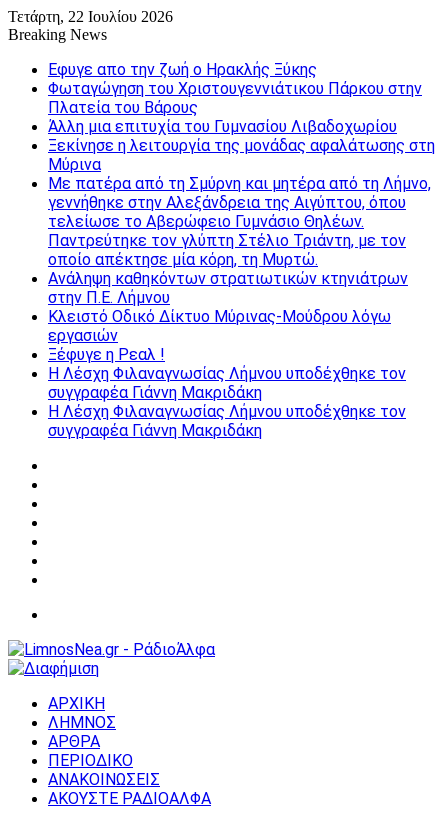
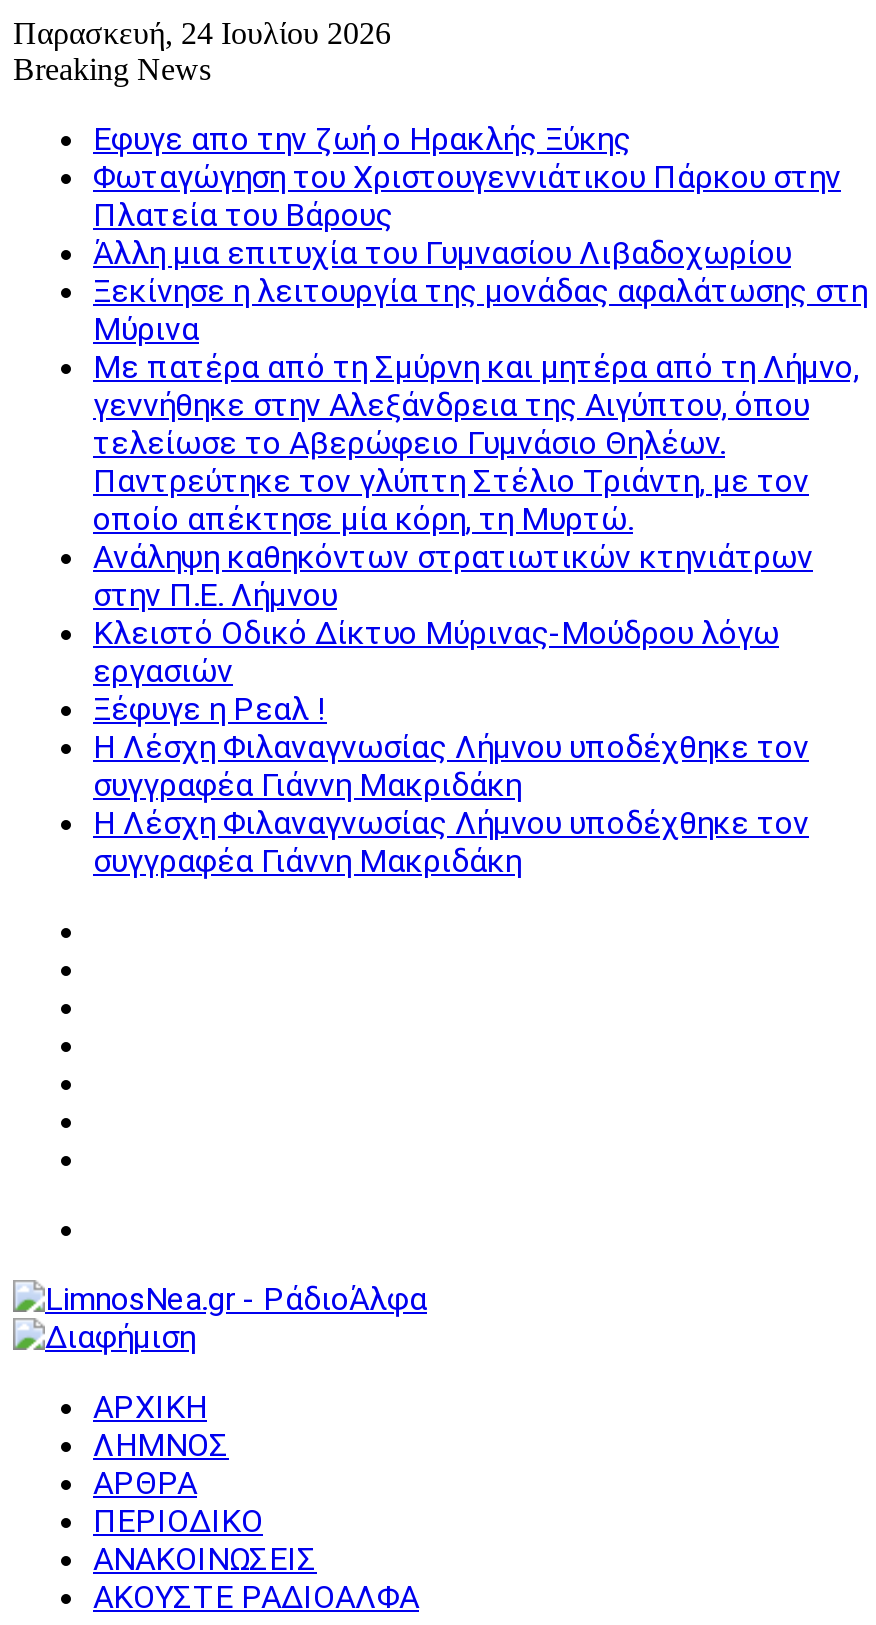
[8,8,173,25] Τετάρτη, 22 Ιουλίου 2026 -> [13,16,391,50] Παρασκευή, 24 Ιουλίου 2026

